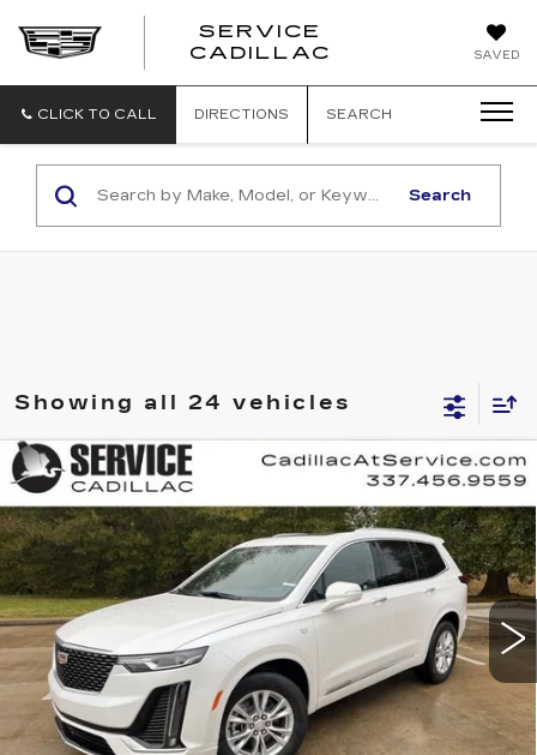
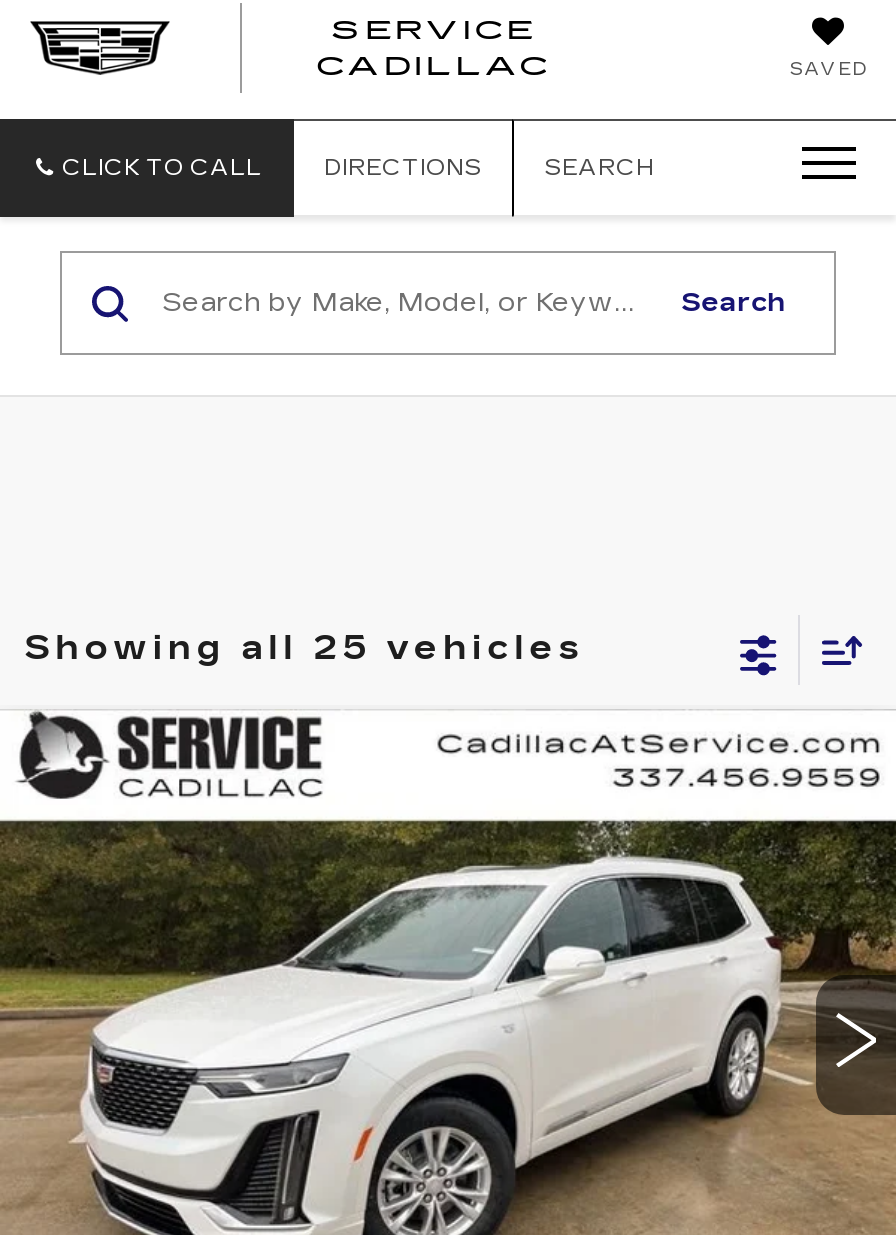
[14,390,351,415] Showing all 24 vehicles -> [24,627,583,669] Showing all 25 vehicles

